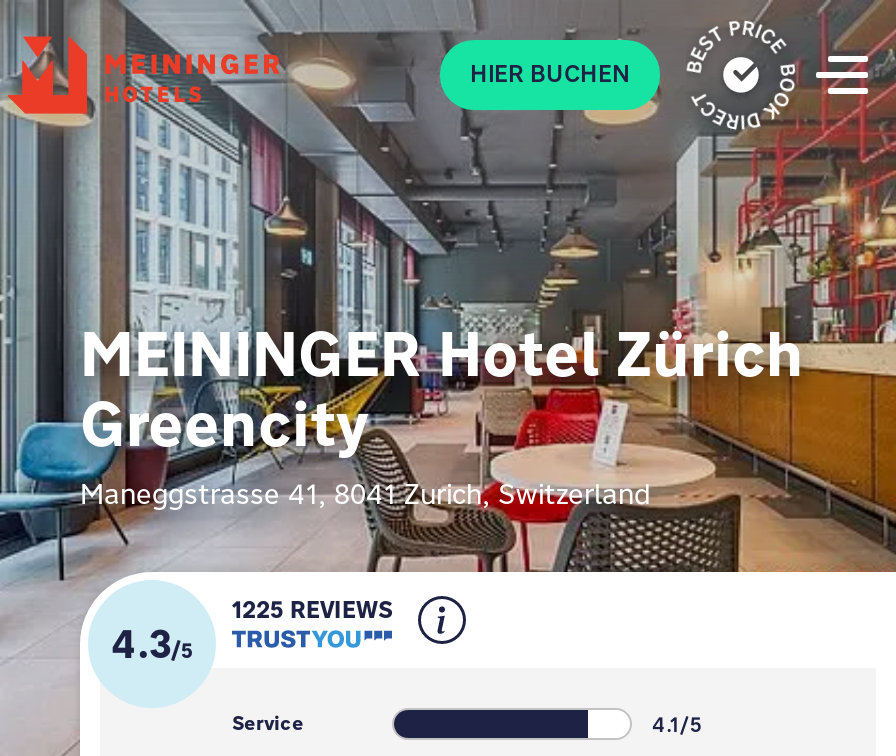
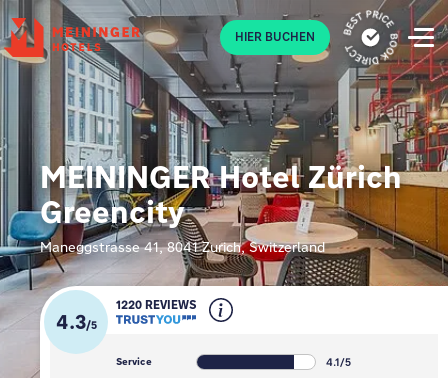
[232,594,394,626] 1225 REVIEWS -> [116,297,197,313] 1220 REVIEWS

